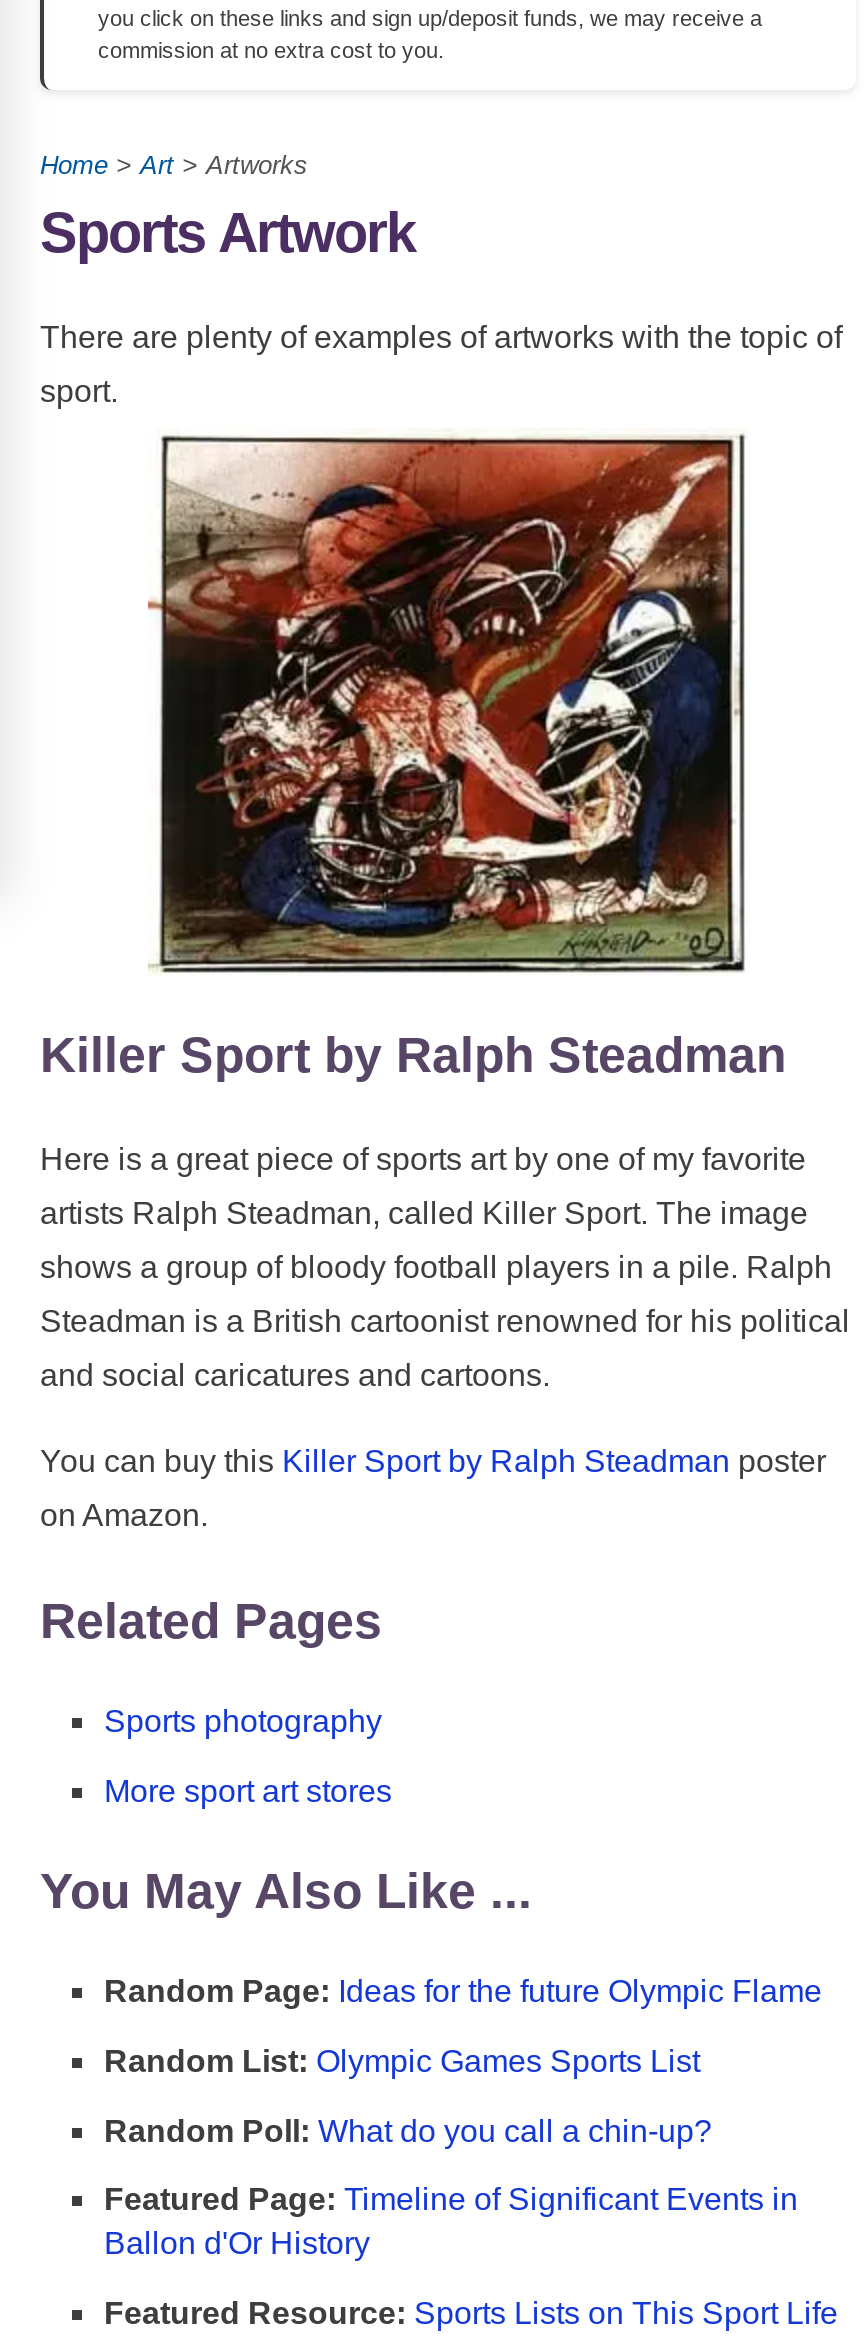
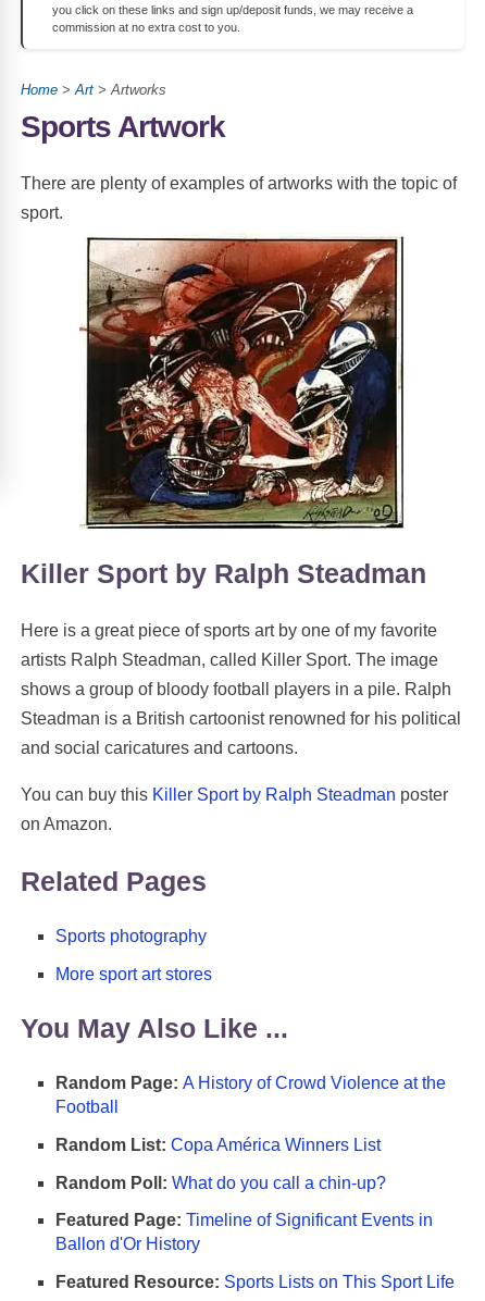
[104,1974,822,2008] Random Page: Ideas for the future Olympic Flame -> [55,1074,446,1116] Random Page: A History of Crowd Violence at the | Football
[104,2044,700,2078] Random List: Olympic Games Sports List -> [55,1135,381,1154] Random List: Copa América Winners List

